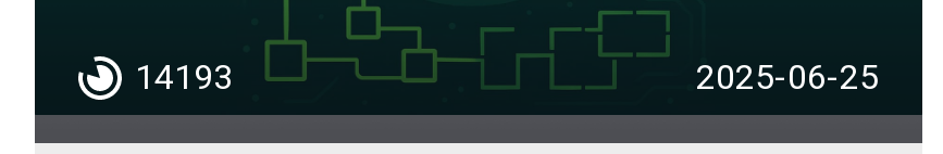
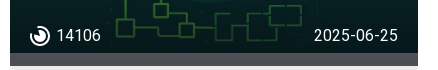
[135,56,233,97] 14193 -> [56,26,101,45] 14106

